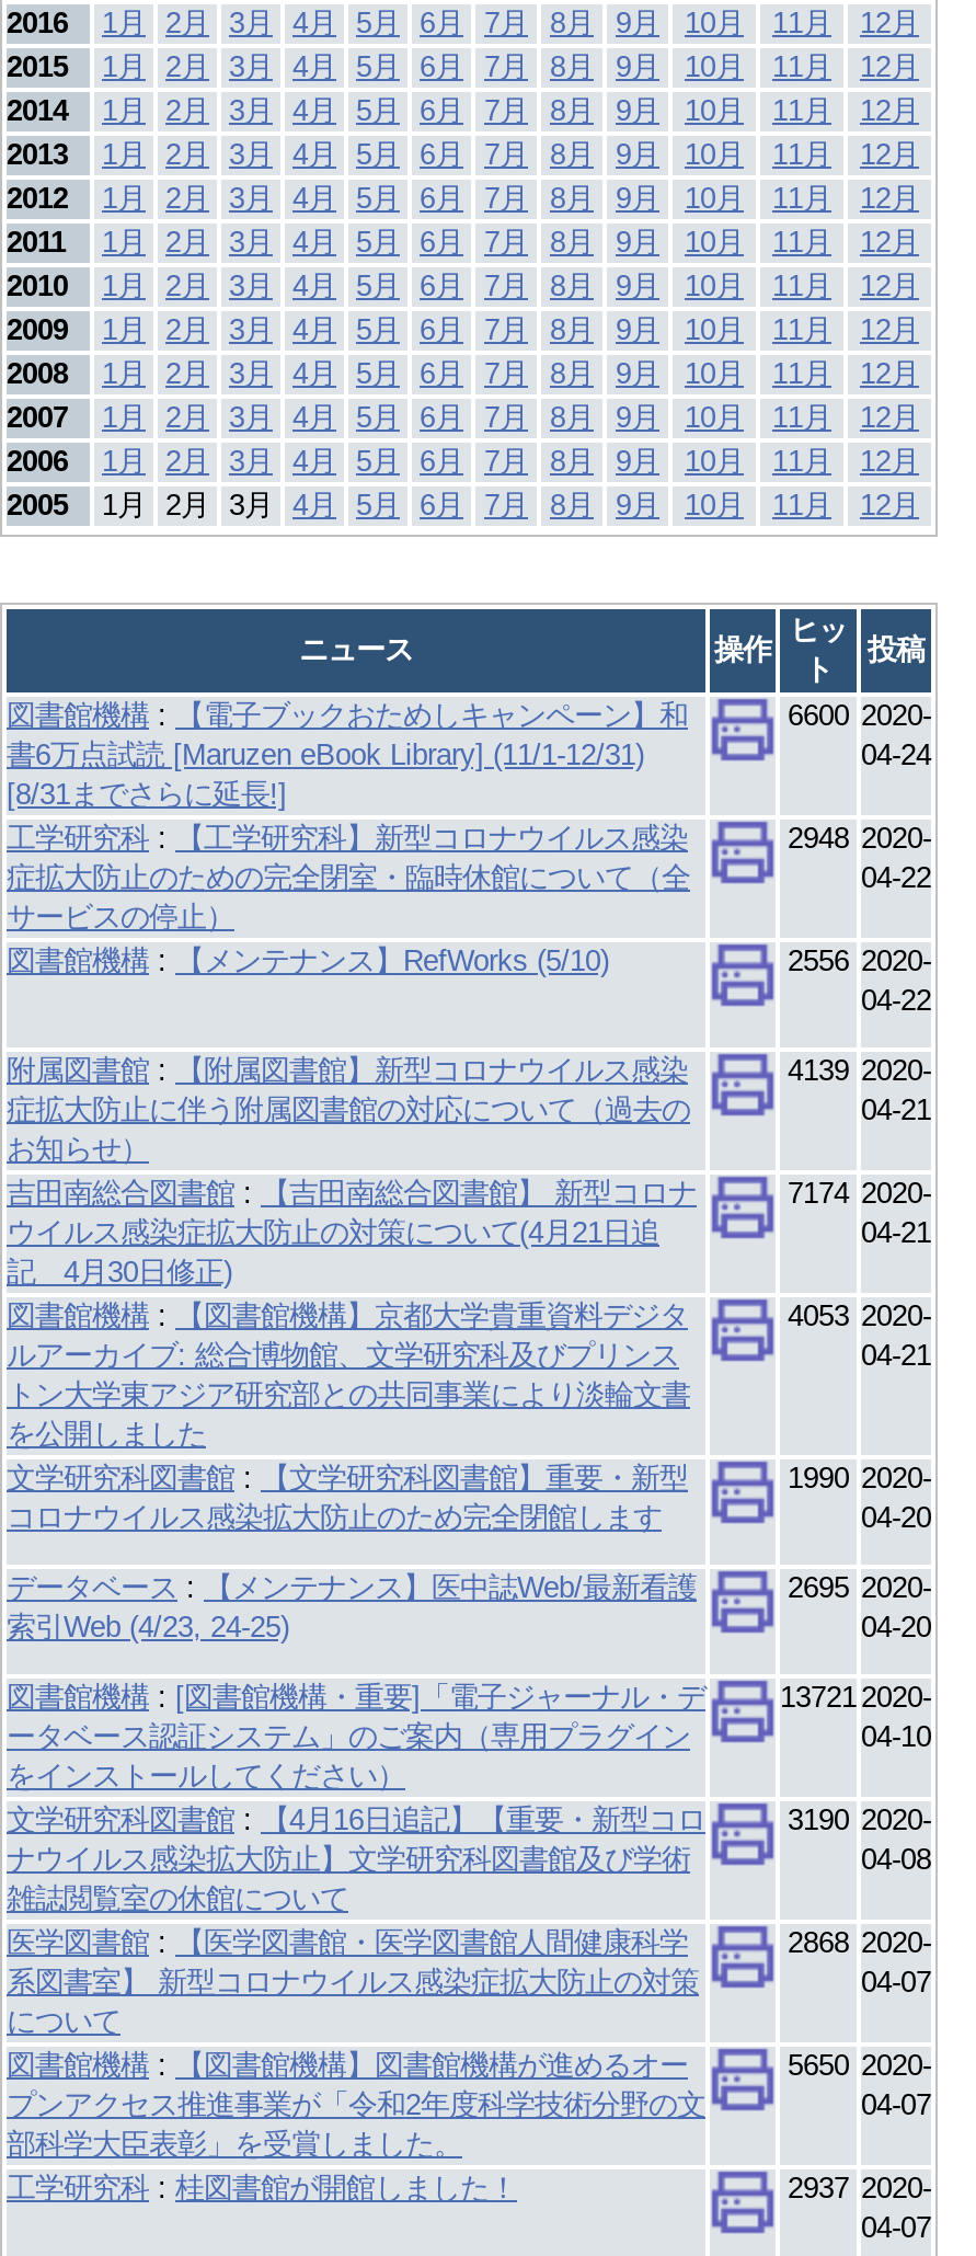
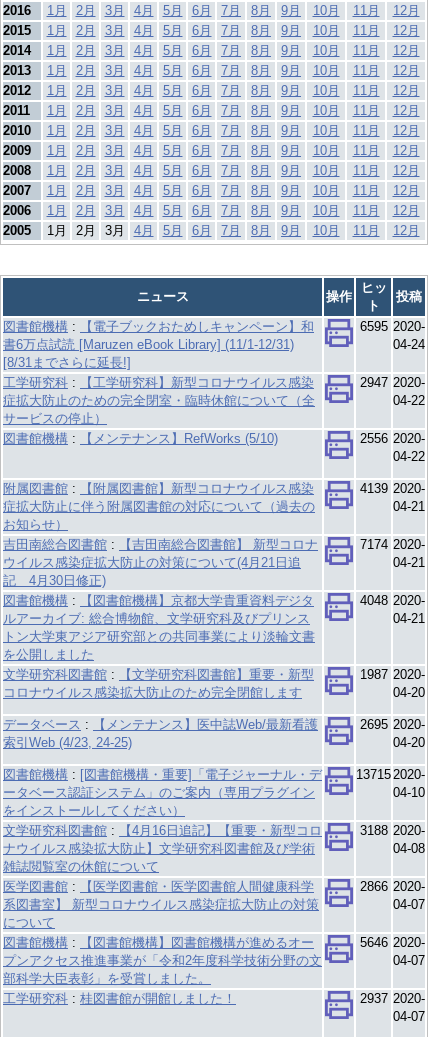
[788,699,931,732] 6600 2020- -> [359,319,425,334] 6595 2020-
[788,822,931,855] 2948 2020- -> [359,375,425,390] 2947 2020-
[788,1300,931,1333] 4053 2020- -> [359,593,425,608] 4048 2020-
[788,1462,931,1495] 1990 2020- -> [359,667,425,682] 1987 2020-
[780,1681,931,1714] 13721 2020- -> [356,767,425,782] 13715 2020-
[788,1804,931,1837] 3190 2020- -> [359,823,425,838] 3188 2020-
[788,1927,931,1960] 2868 2020- -> [359,879,425,894] 2866 2020-
[788,2049,931,2082] 5650 2020- -> [359,935,425,950] 5646 2020-

